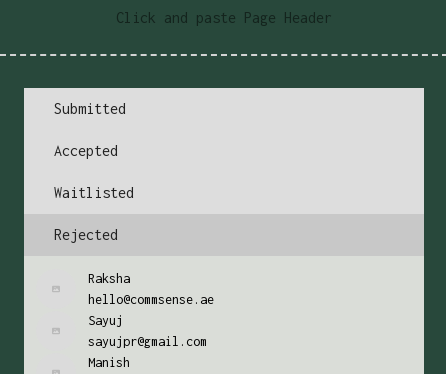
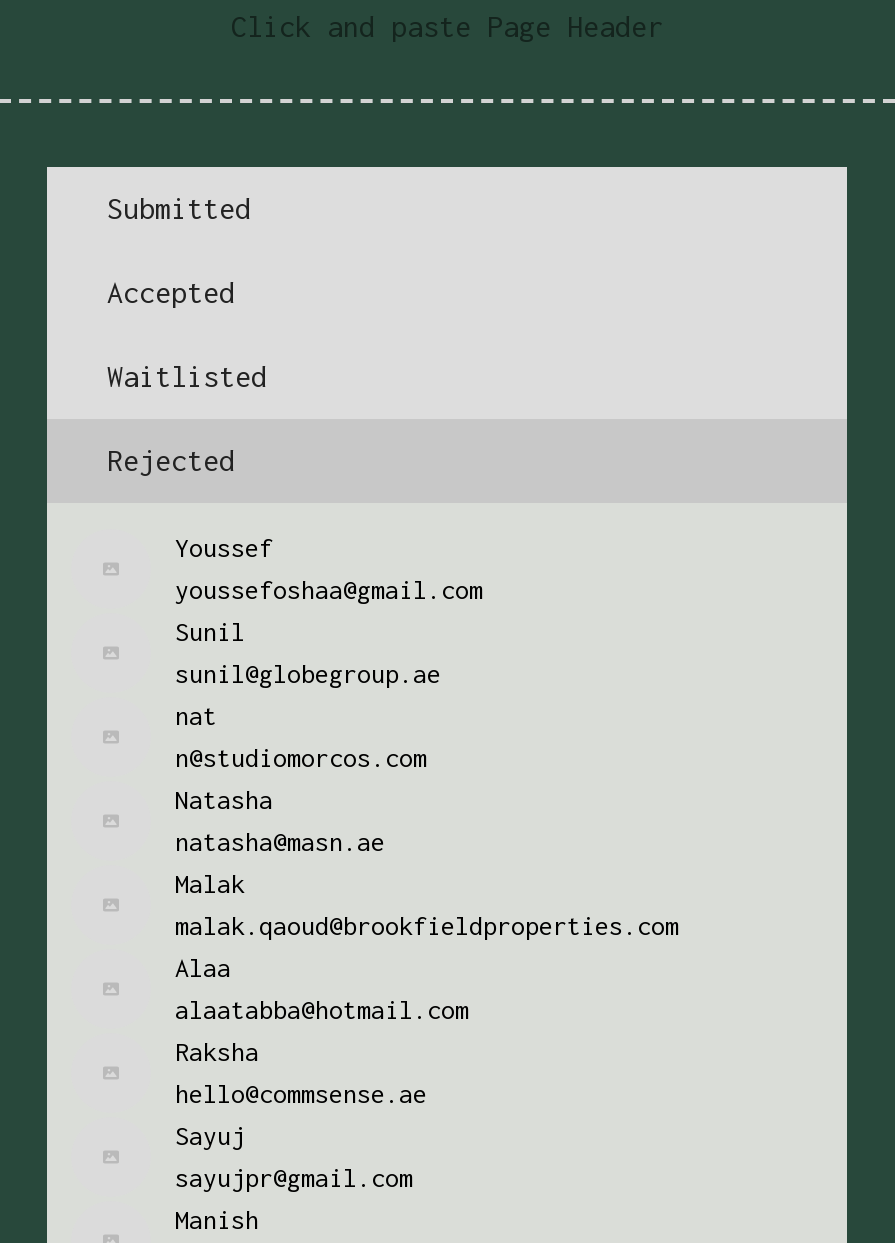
none -> [175,533,679,1025] Youssef | youssefoshaa@gmail.com | Sunil | sunil@globegroup.ae | nat | n@studiomorcos.com | Natasha | natasha@masn.ae | Malak | malak.qaoud@brookfieldproperties.com | Alaa | alaatabba@hotmail.com

